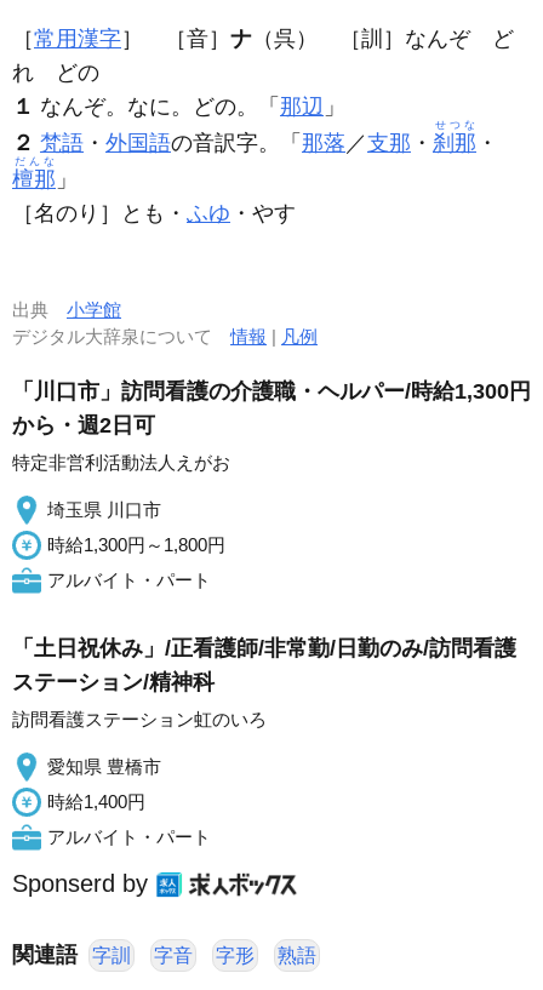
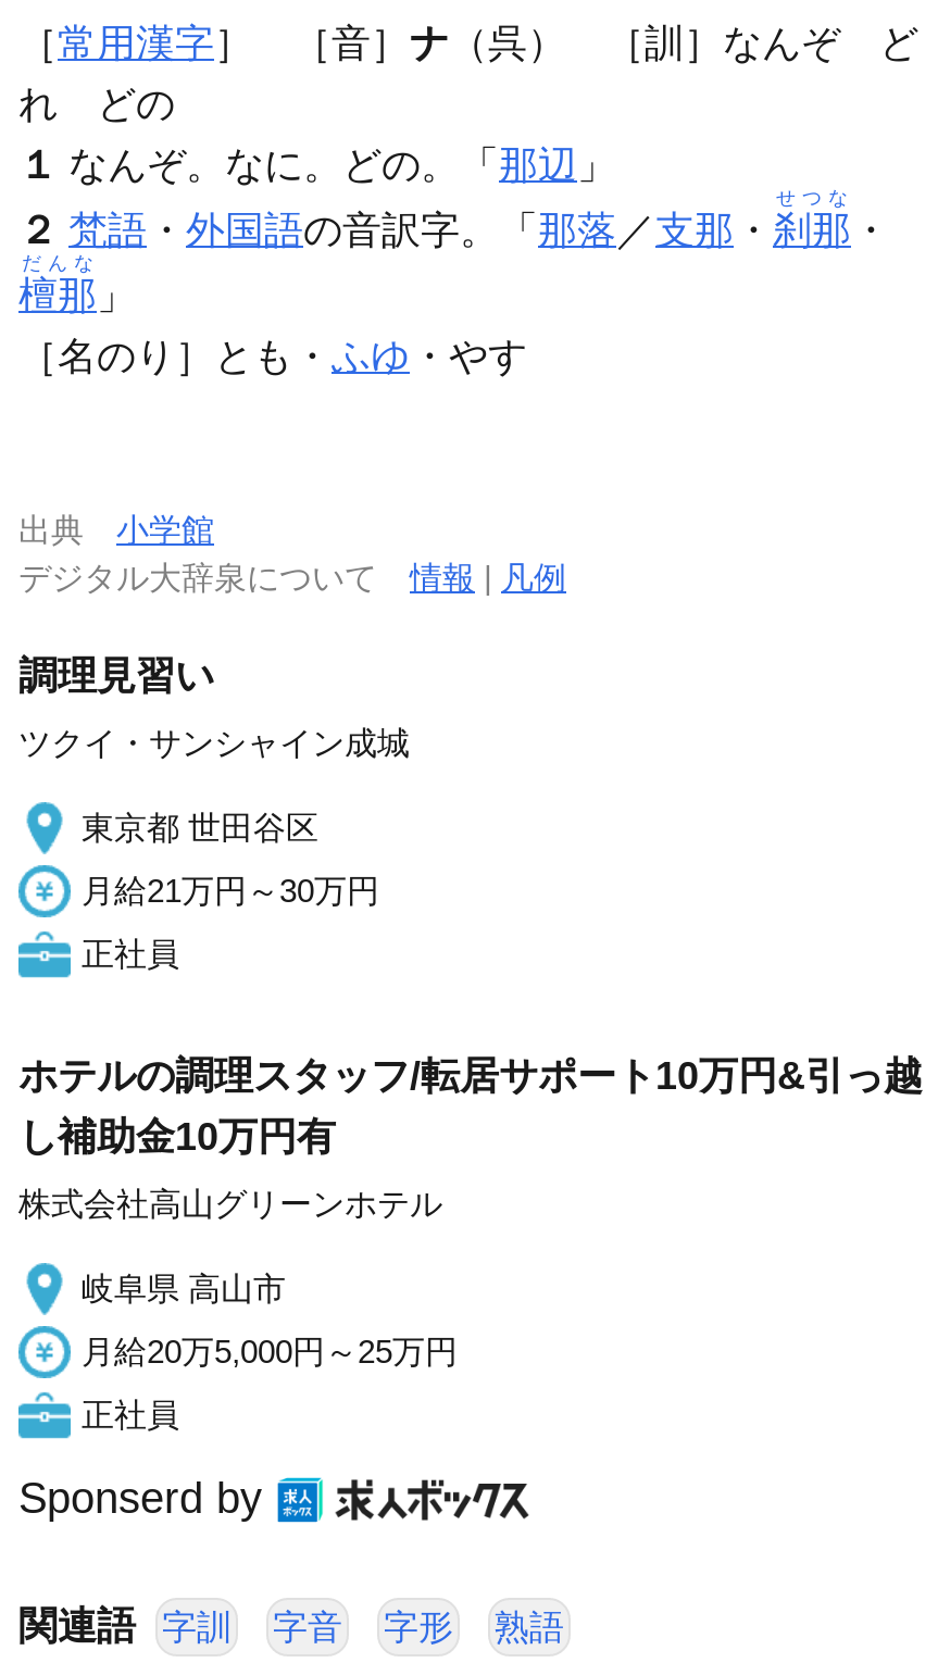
[12,379,531,437] 「川口市」訪問看護の介護職・ヘルパー/時給1,300円 | から・週2日可 -> [18,654,214,698] 調理見習い
[12,452,230,473] 特定非営利活動法人えがお -> [18,724,410,761] ツクイ・サンシャイン成城
[47,499,161,520] 埼玉県 川口市 -> [82,809,318,846] 東京都 世田谷区
[47,534,225,555] 時給1,300円～1,800円 -> [82,872,379,909] 月給21万円～30万円
[47,570,211,590] アルバイト・パート -> [82,935,179,972] 正社員
[12,636,516,694] 「土日祝休み」/正看護師/非常勤/日勤のみ/訪問看護 | ステーション/精神科 -> [18,1054,923,1159] ホテルの調理スタッフ/転居サポート10万円&引っ越 | し補助金10万円有
[12,709,267,729] 訪問看護ステーション虹のいろ -> [18,1185,442,1222] 株式会社高山グリーンホテル
[47,756,161,777] 愛知県 豊橋市 -> [82,1270,286,1306] 岐阜県 高山市
[47,791,145,812] 時給1,400円 -> [82,1333,458,1370] 月給20万5,000円～25万円
[47,826,211,847] アルバイト・パート -> [82,1396,179,1433] 正社員

